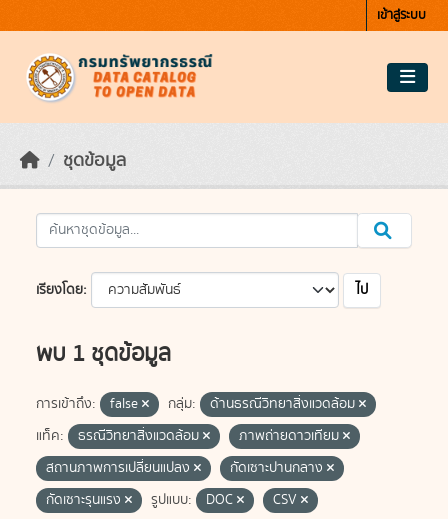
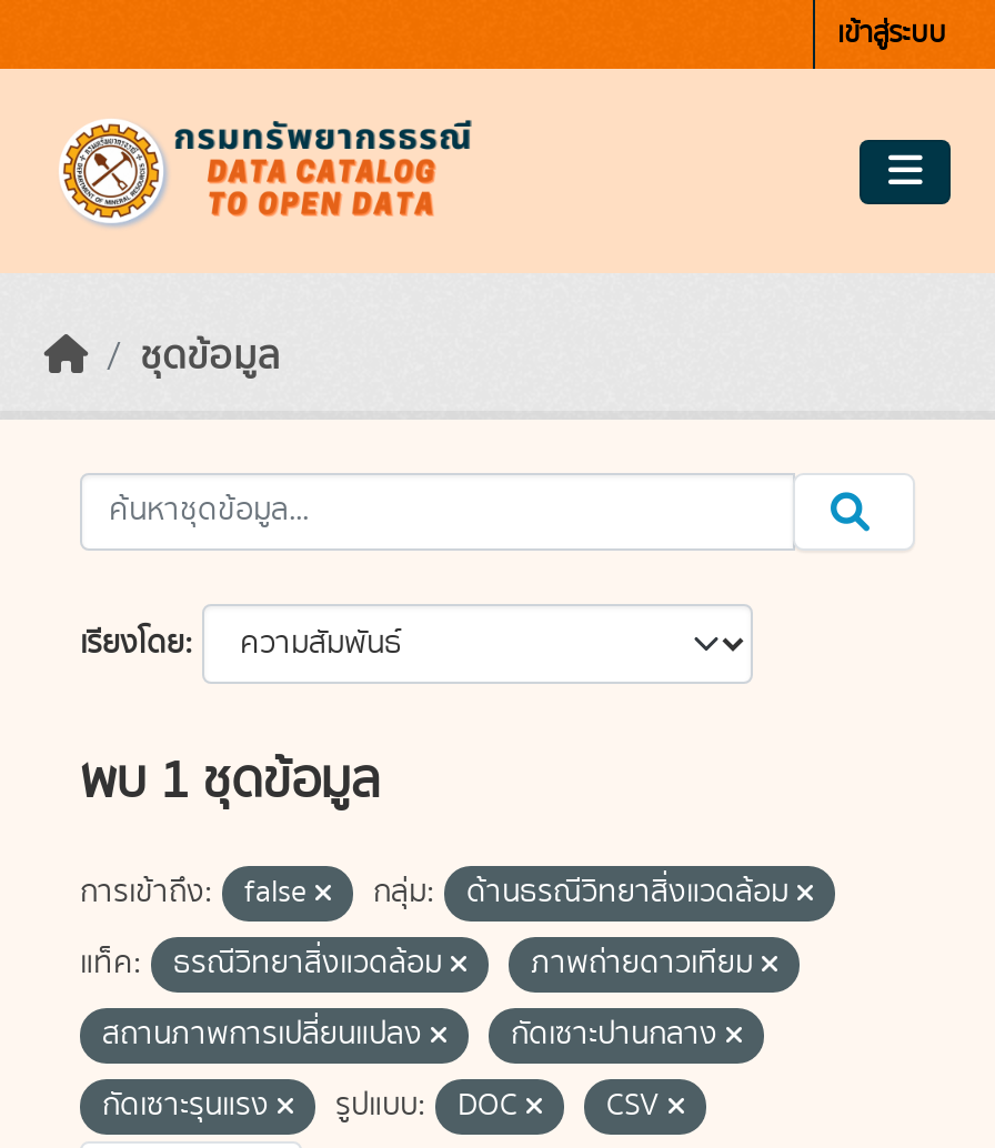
[356,280,368,300] ไป -> none

